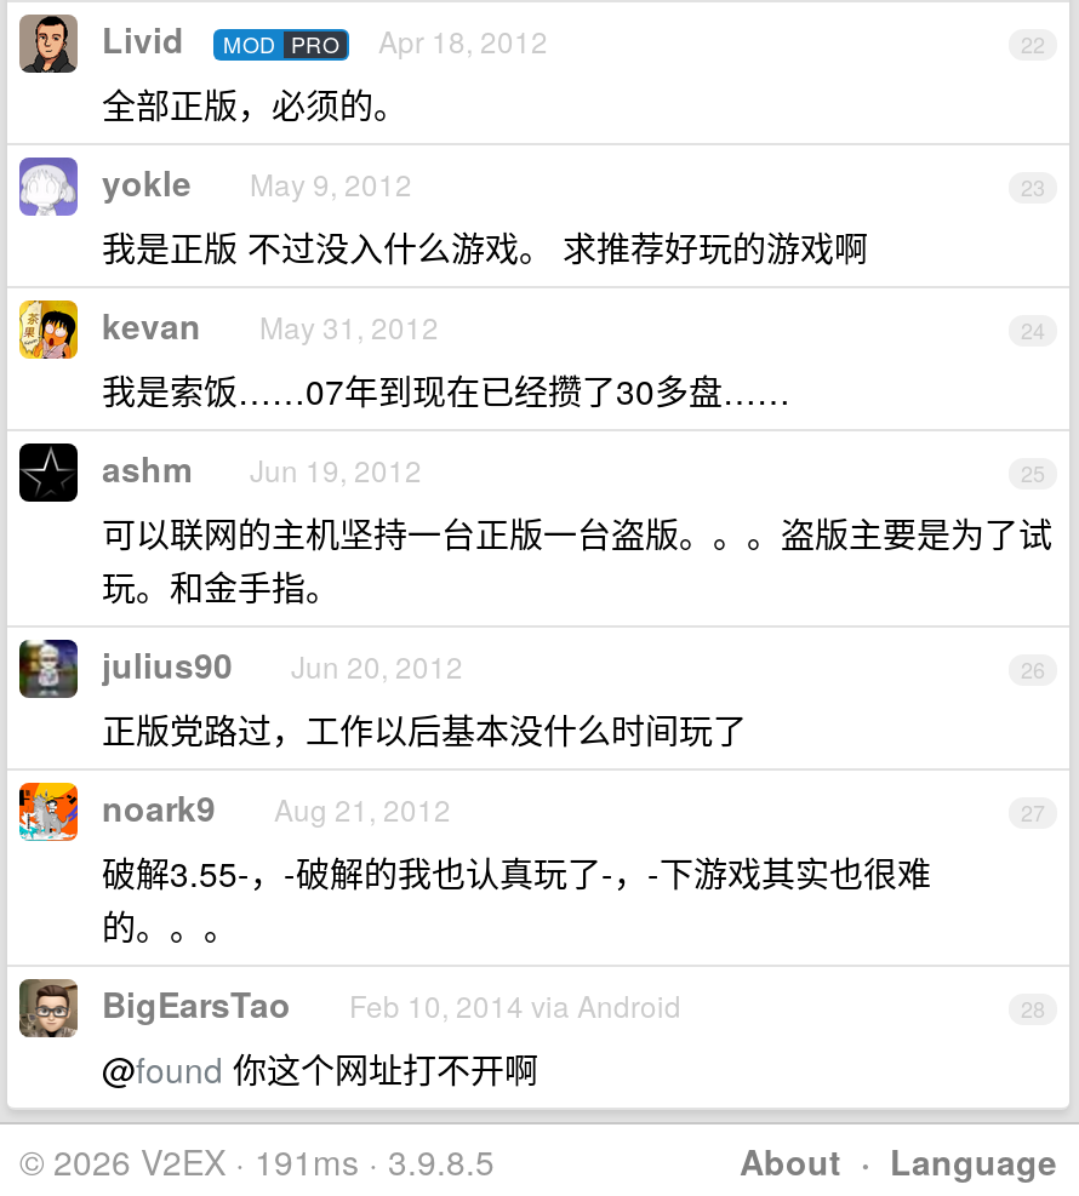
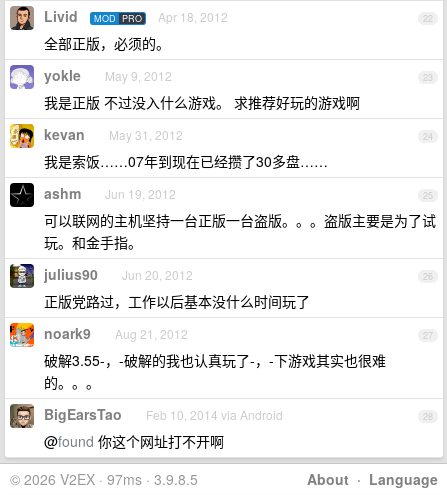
[19,1137,495,1185] © 2026 V2EX · 191ms · 3.9.8.5 -> [10,469,198,489] © 2026 V2EX · 97ms · 3.9.8.5

